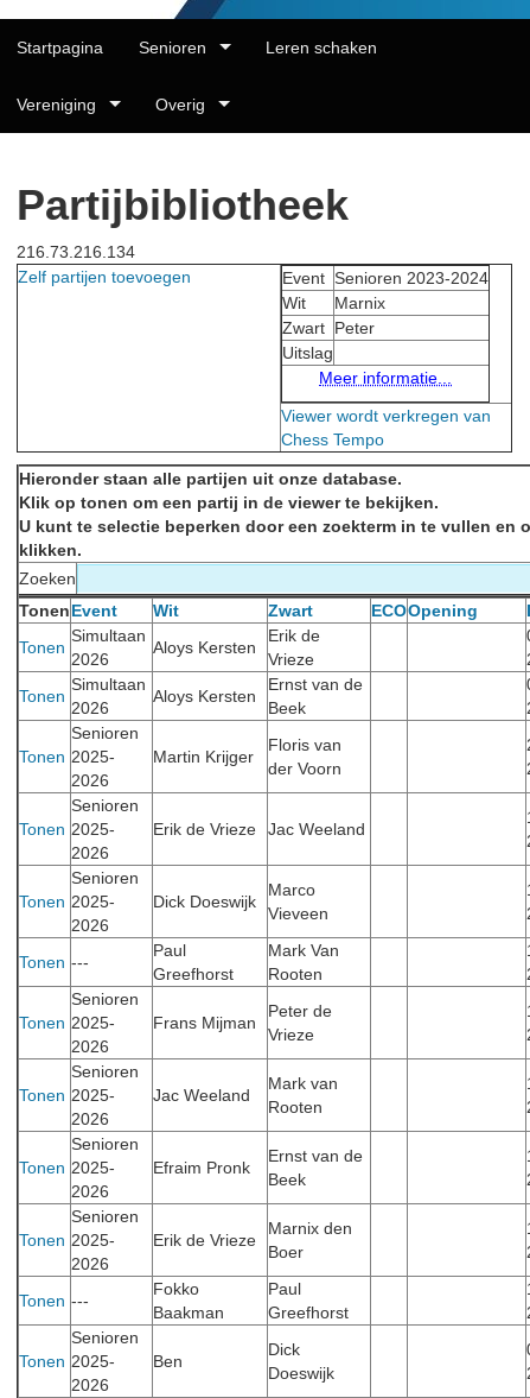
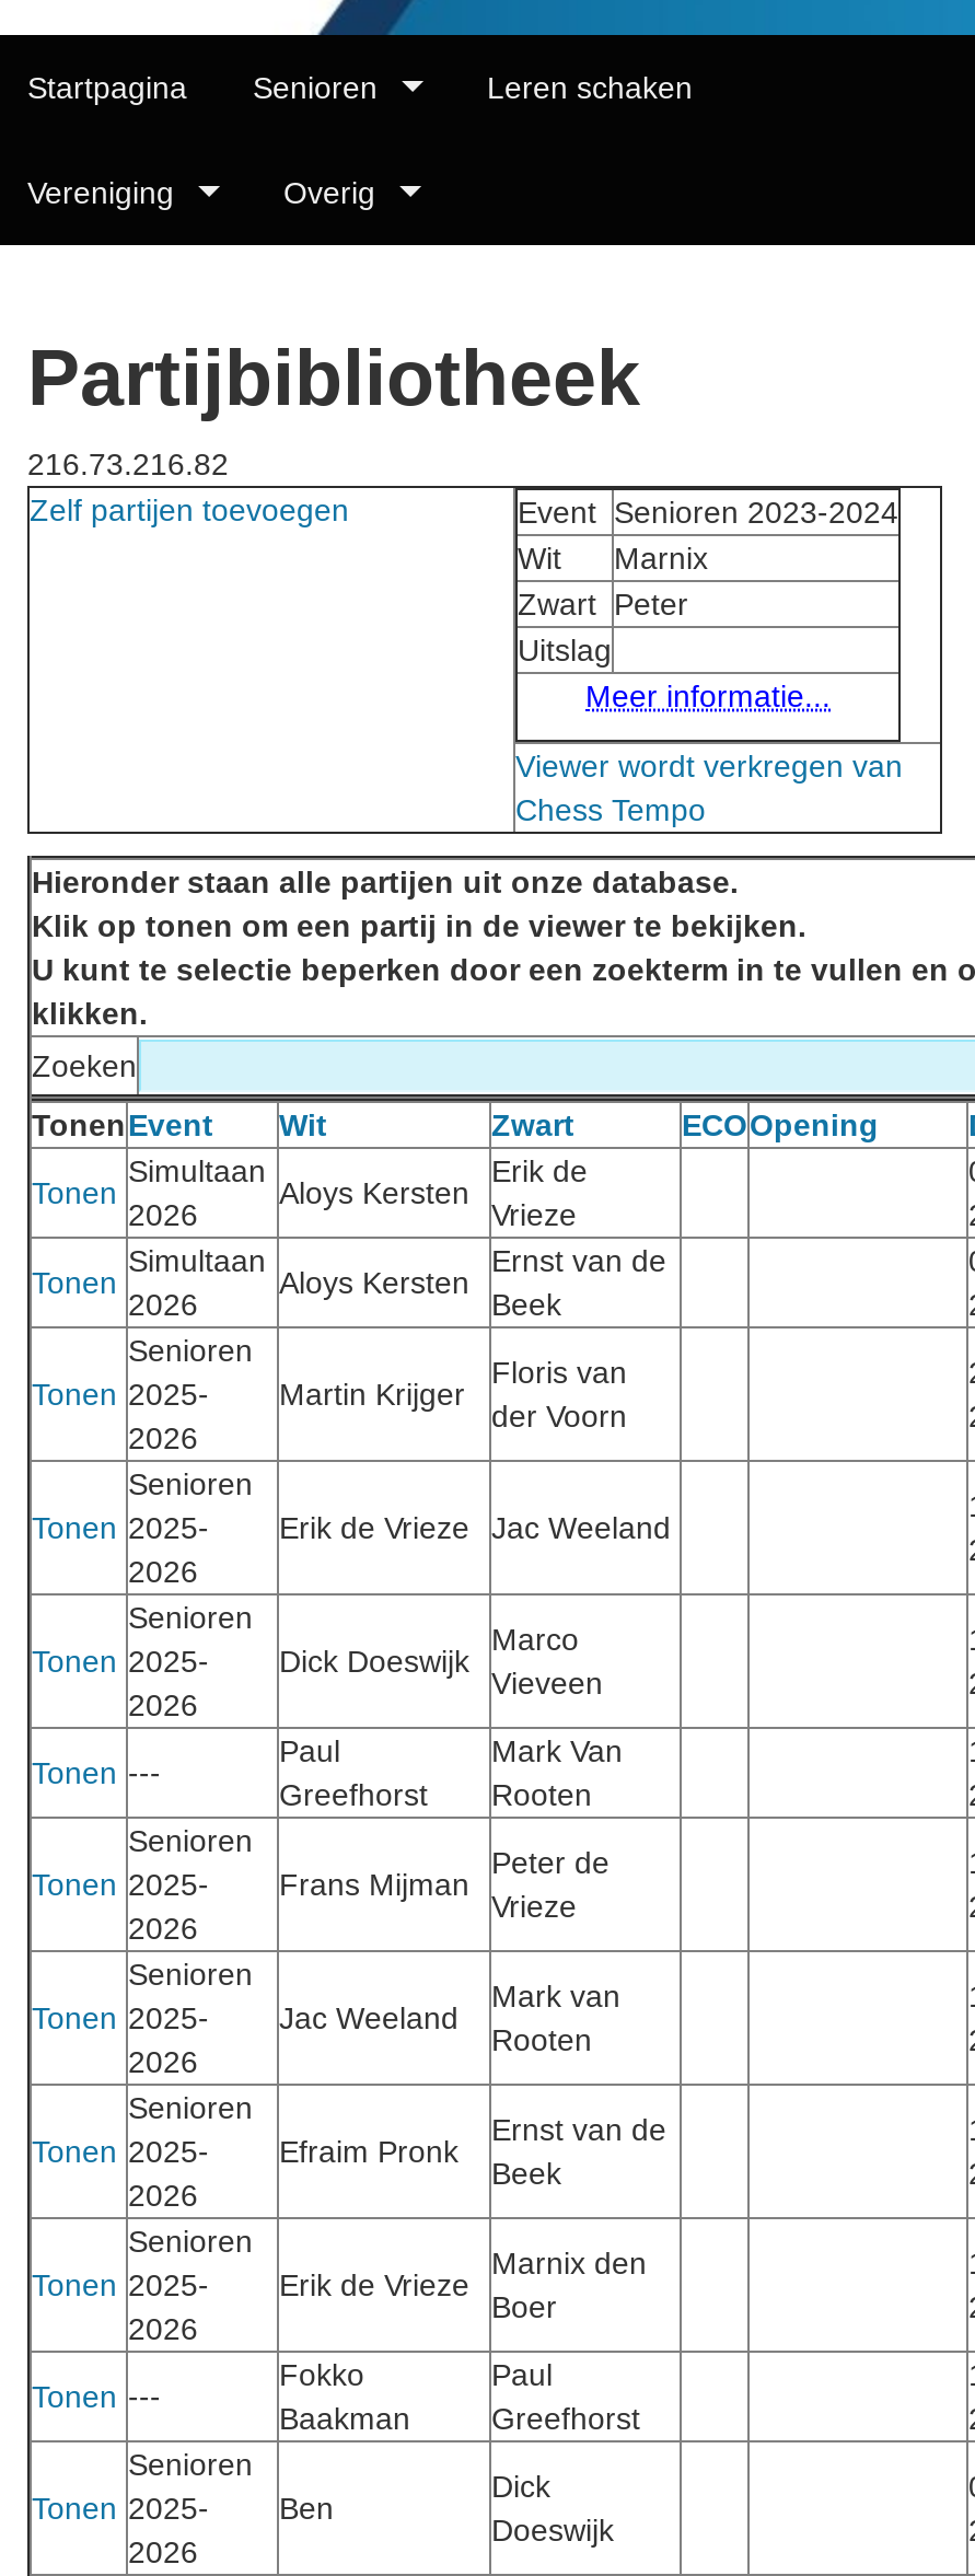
[17,242,135,261] 216.73.216.134 -> [27,446,229,481] 216.73.216.82

